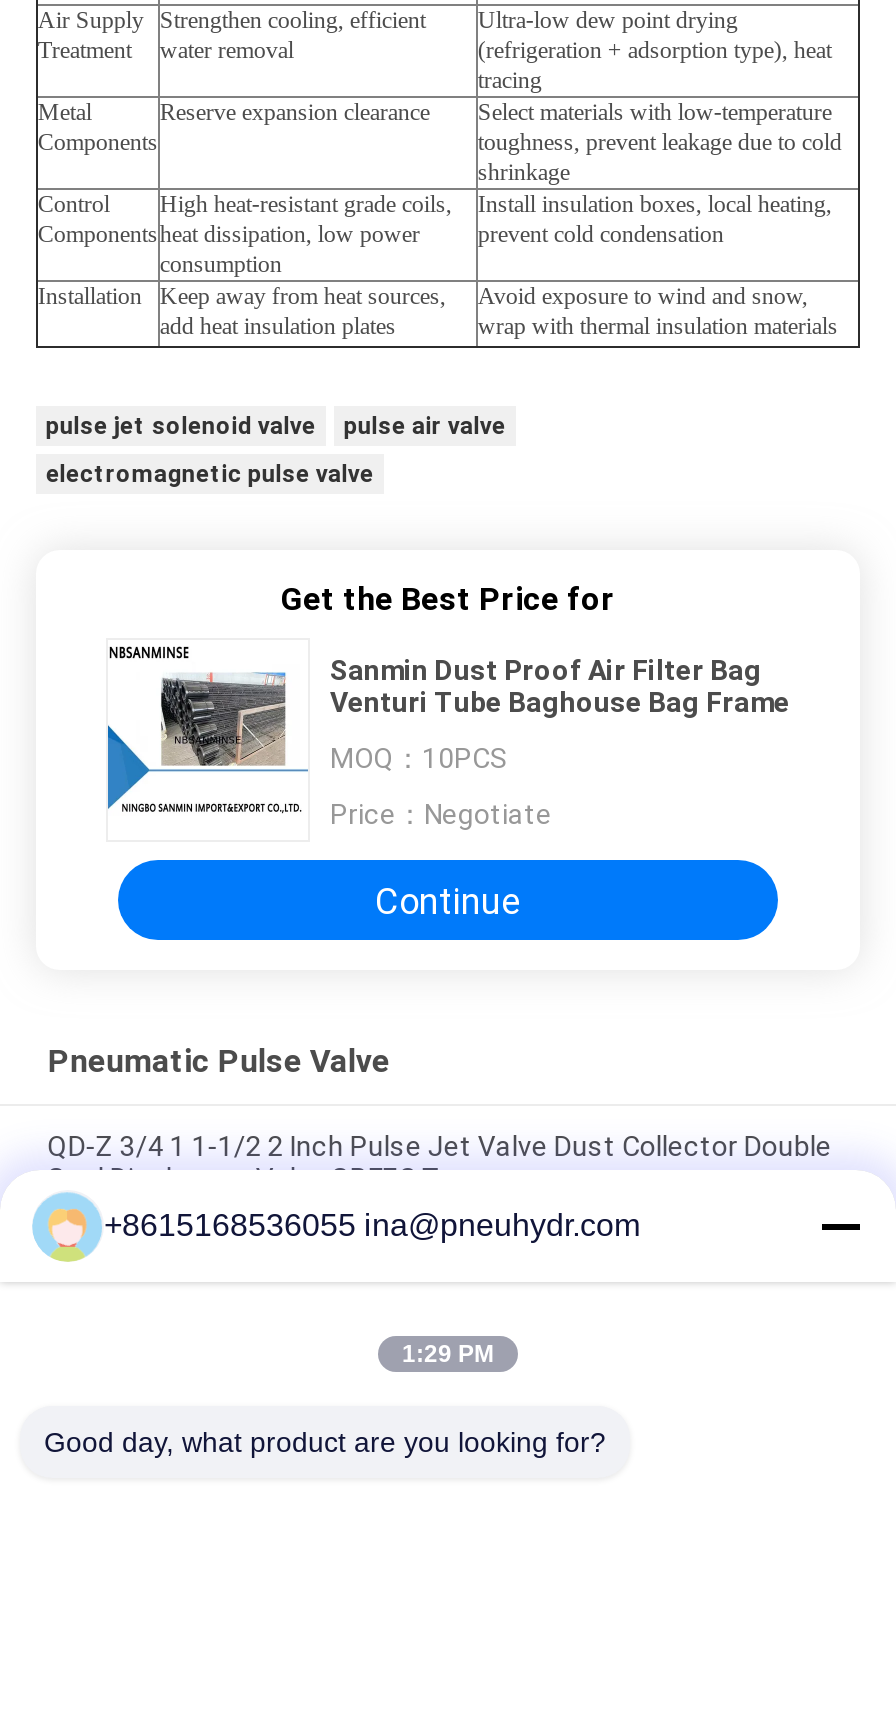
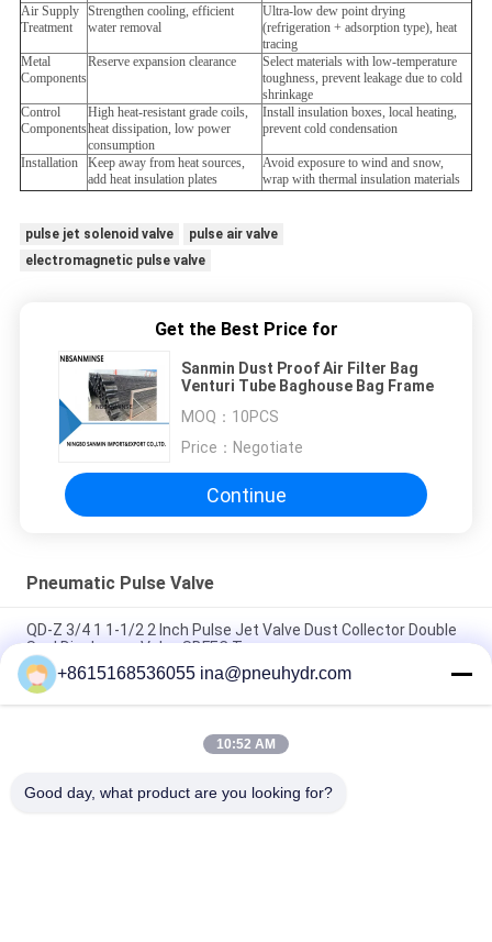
[402,1340,494,1368] 1:29 PM -> [216,736,276,752] 10:52 AM

